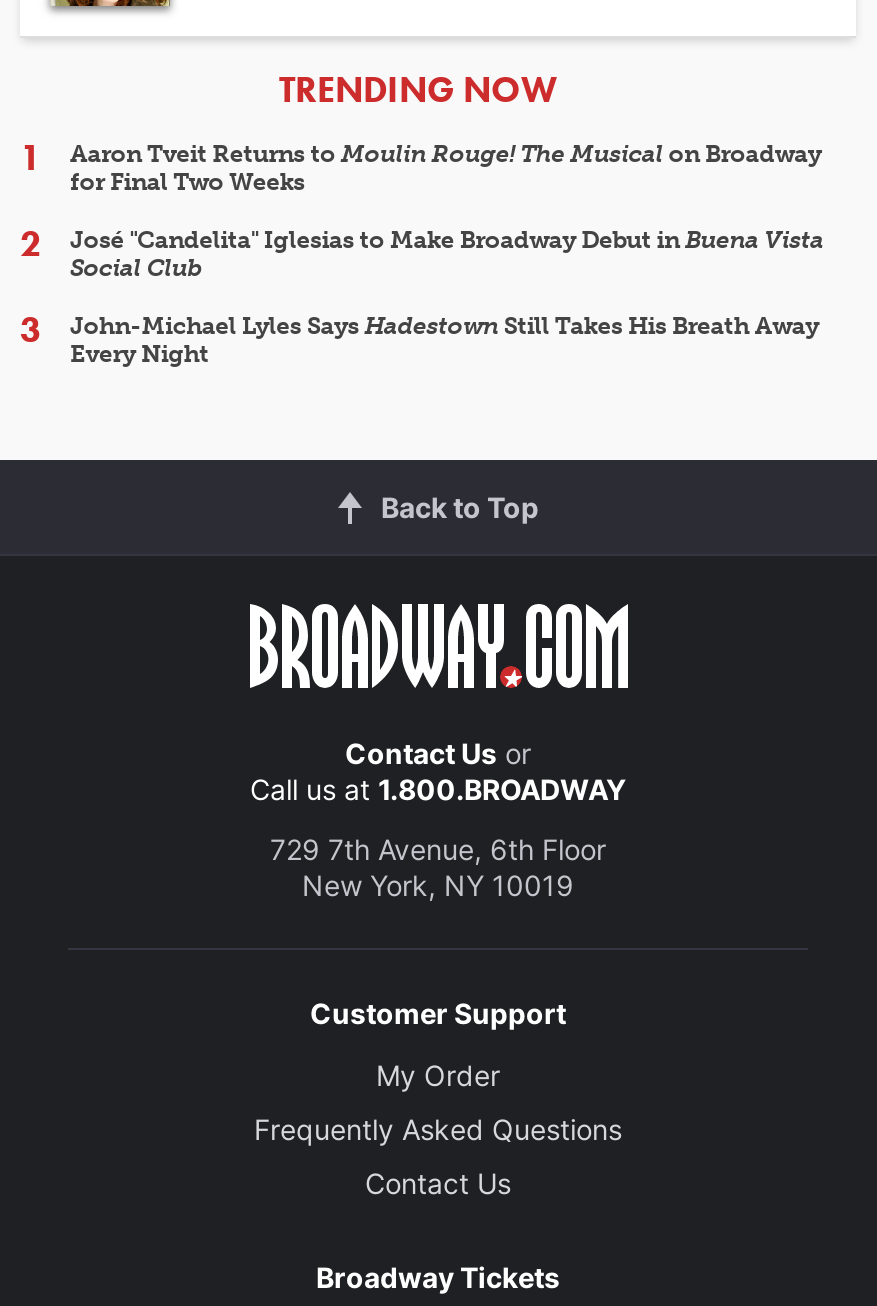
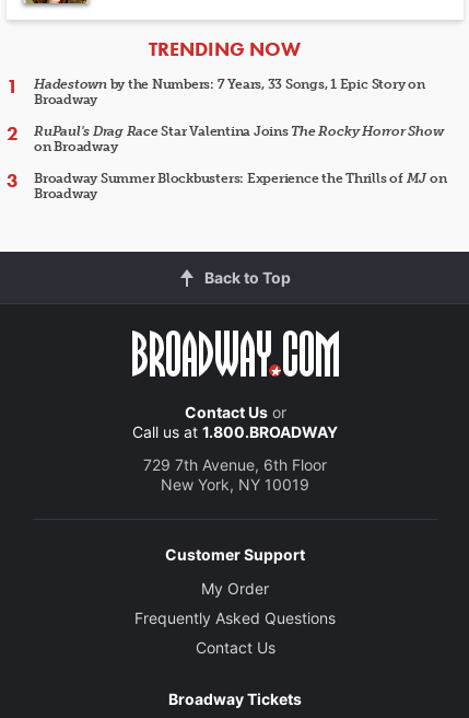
[70,140,821,196] Aaron Tveit Returns to Moulin Rouge! The Musical on Broadway | for Final Two Weeks -> [34,77,425,107] Hadestown by the Numbers: 7 Years, 33 Songs, 1 Epic Story on | Broadway
[70,226,824,282] José "Candelita" Iglesias to Make Broadway Debut in Buena Vista | Social Club -> [34,124,443,154] RuPaul's Drag Race Star Valentina Joins The Rocky Horror Show | on Broadway
[70,312,819,368] John-Michael Lyles Says Hadestown Still Takes His Breath Away | Every Night -> [34,171,446,201] Broadway Summer Blockbusters: Experience the Thrills of MJ on | Broadway

